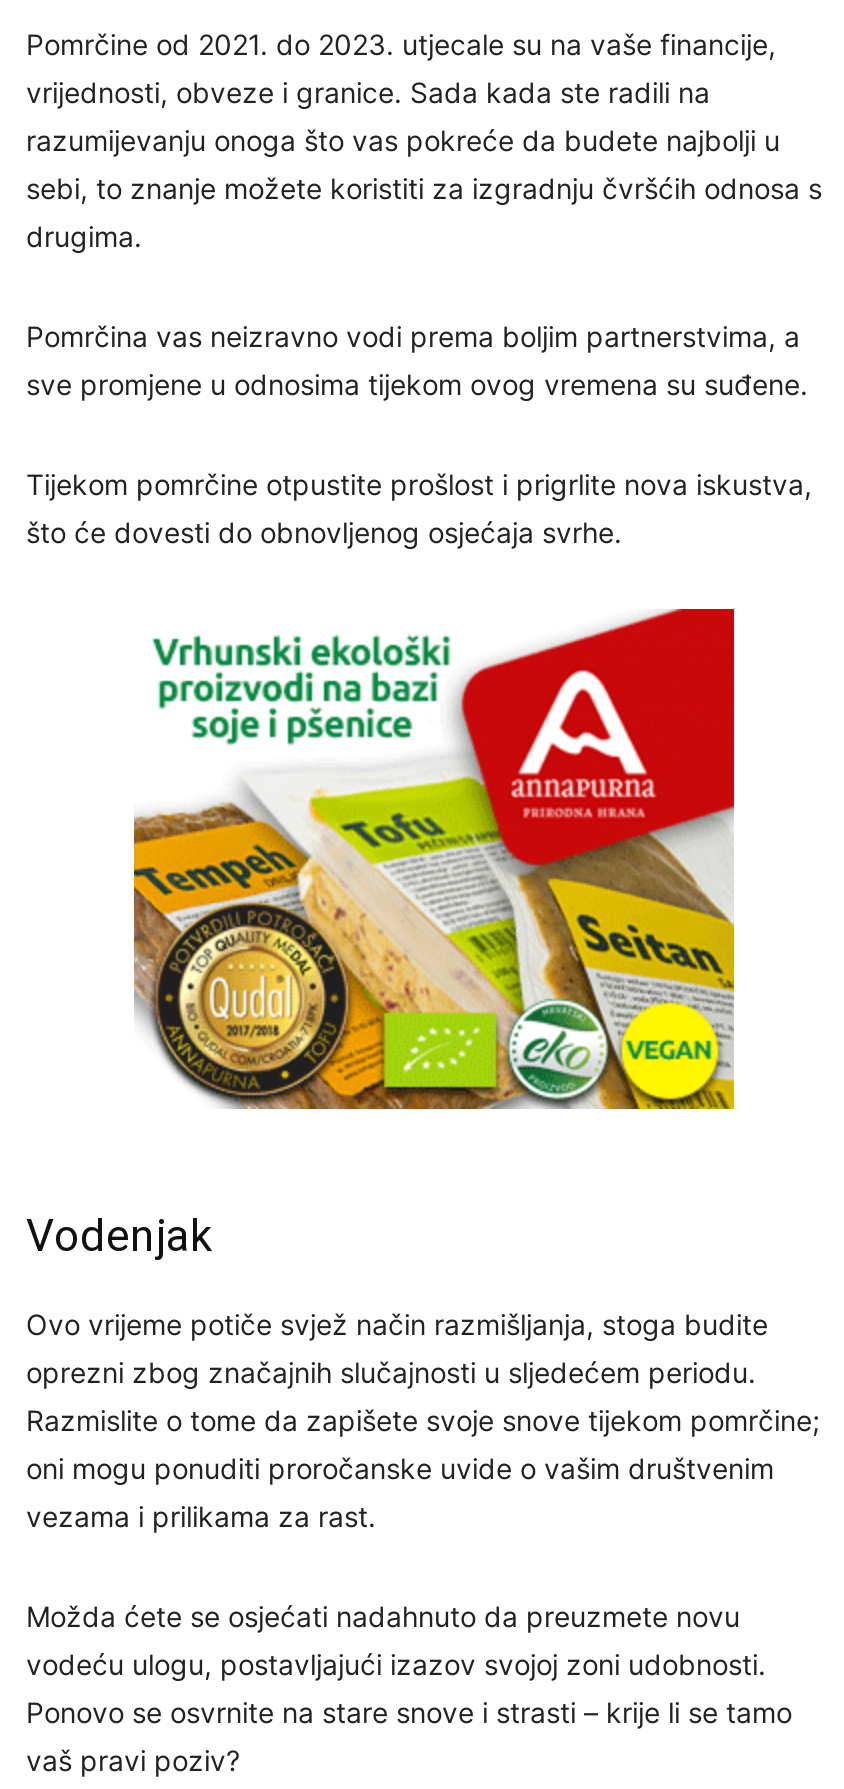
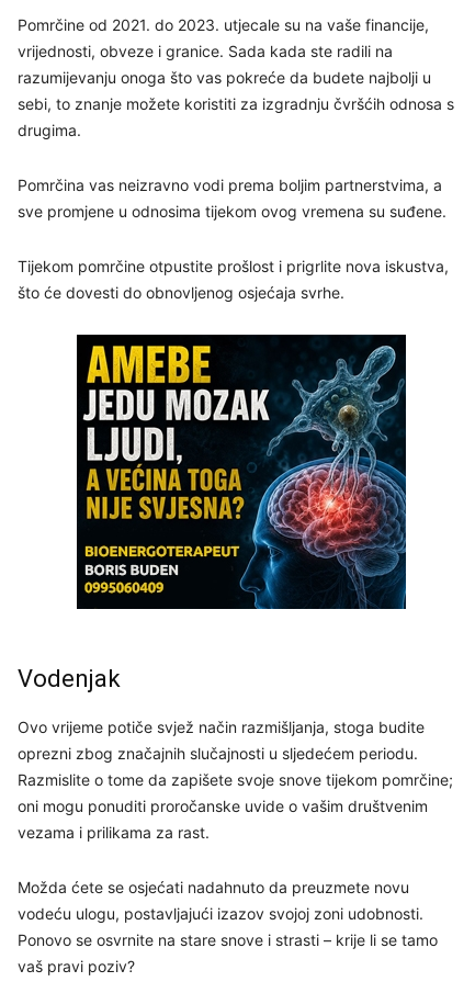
[132,607,736,1111] [image] -> [76,334,407,610] [image]

